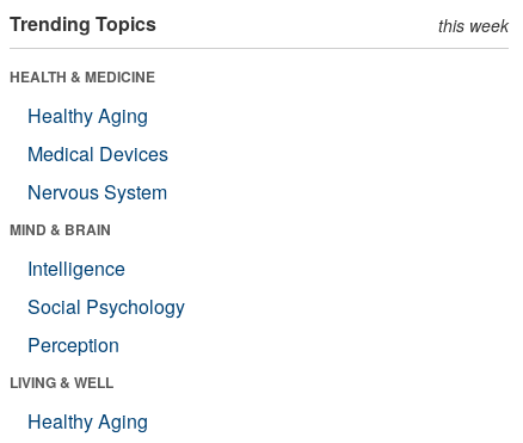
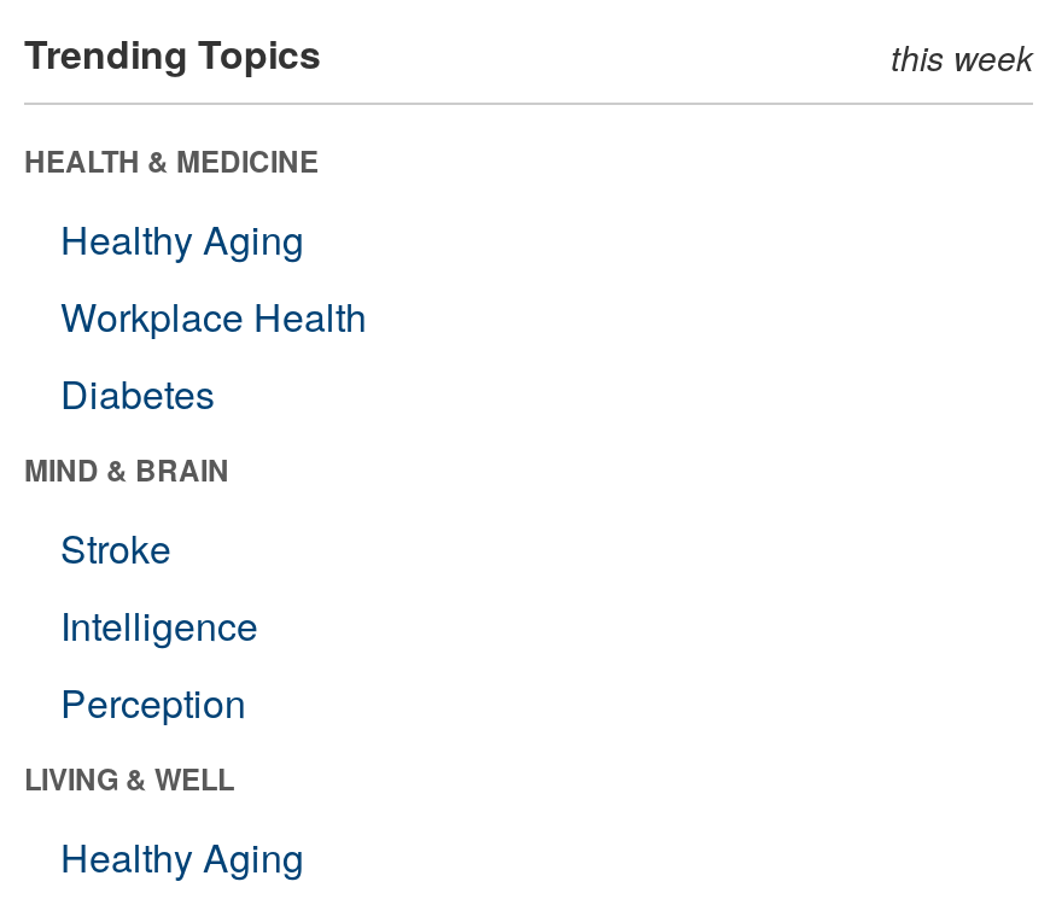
[27,140,168,206] Medical Devices | Nervous System -> [60,288,367,420] Workplace Health | Diabetes
none -> [60,519,171,575] Stroke
moved [27,255,125,282] -> [60,597,258,652]: Intelligence
[27,293,185,320] Social Psychology -> none

